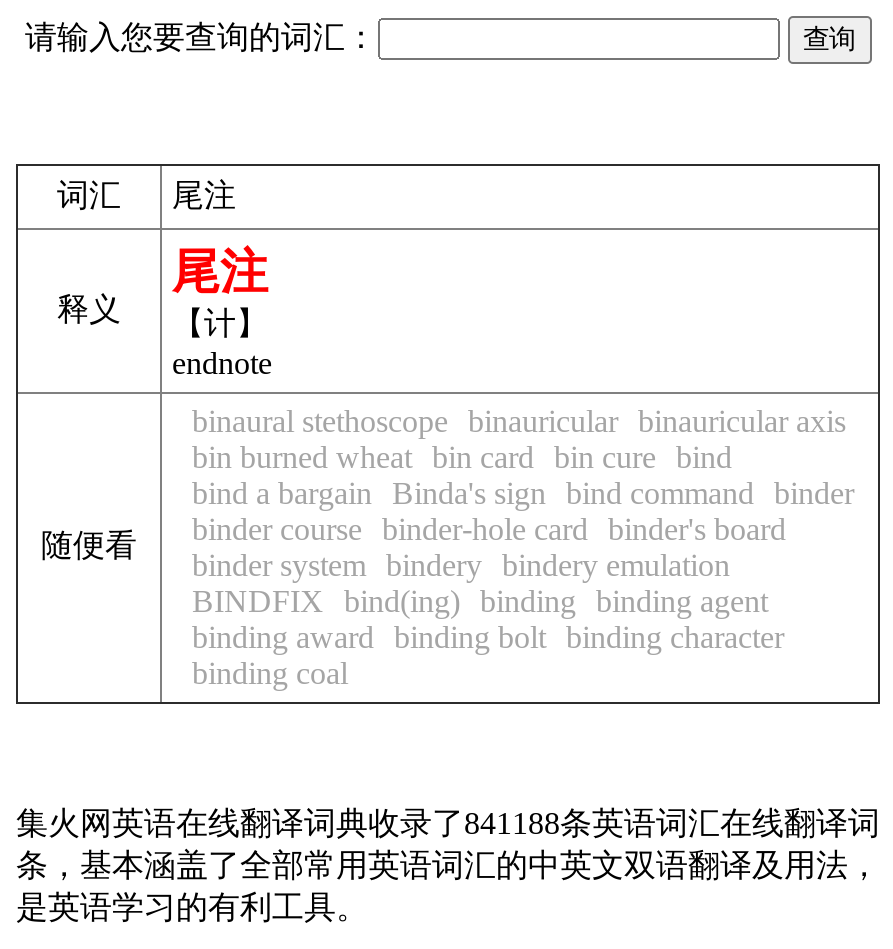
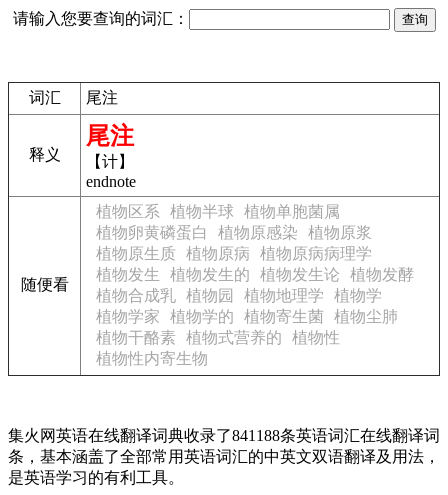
[192,404,854,690] binaural stethoscope binauricular binauricular axis | bin burned wheat bin card bin cure bind | bind a bargain Binda's sign bind command binder | binder course binder-hole card binder's board | binder system bindery bindery emulation | BINDFIX bind(ing) binding binding agent | binding award binding bolt binding character | binding coal -> [96,203,414,367] 植物区系 植物半球 植物单胞菌属 | 植物卵黄磷蛋白 植物原感染 植物原浆 | 植物原生质 植物原病 植物原病病理学 | 植物发生 植物发生的 植物发生论 植物发酵 | 植物合成乳 植物园 植物地理学 植物学 | 植物学家 植物学的 植物寄生菌 植物尘肺 | 植物干酪素 植物式营养的 植物性 | 植物性内寄生物

